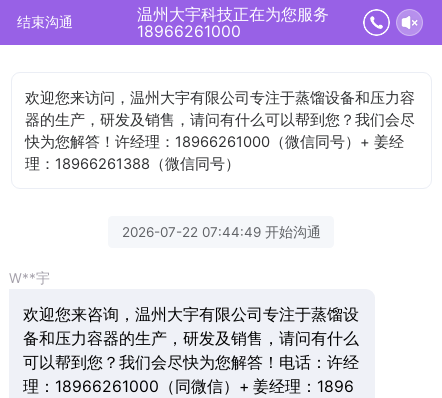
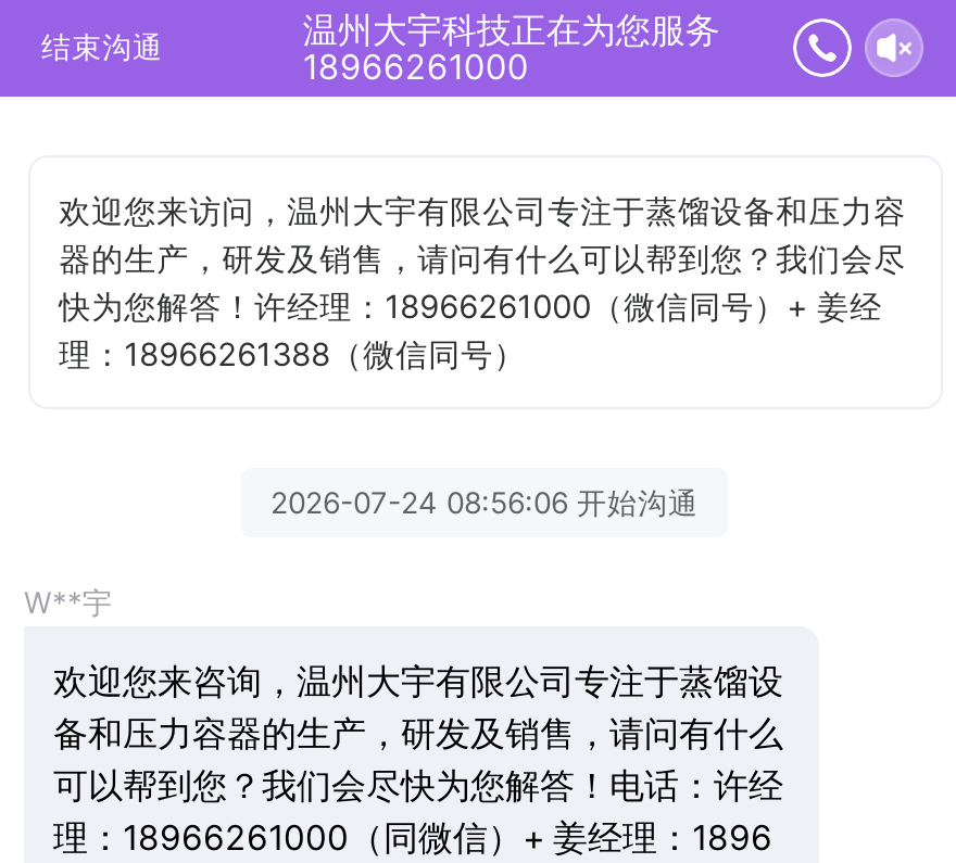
[121,224,320,240] 2026-07-22 07:44:49 开始沟通 -> [271,485,699,520] 2026-07-24 08:56:06 开始沟通

